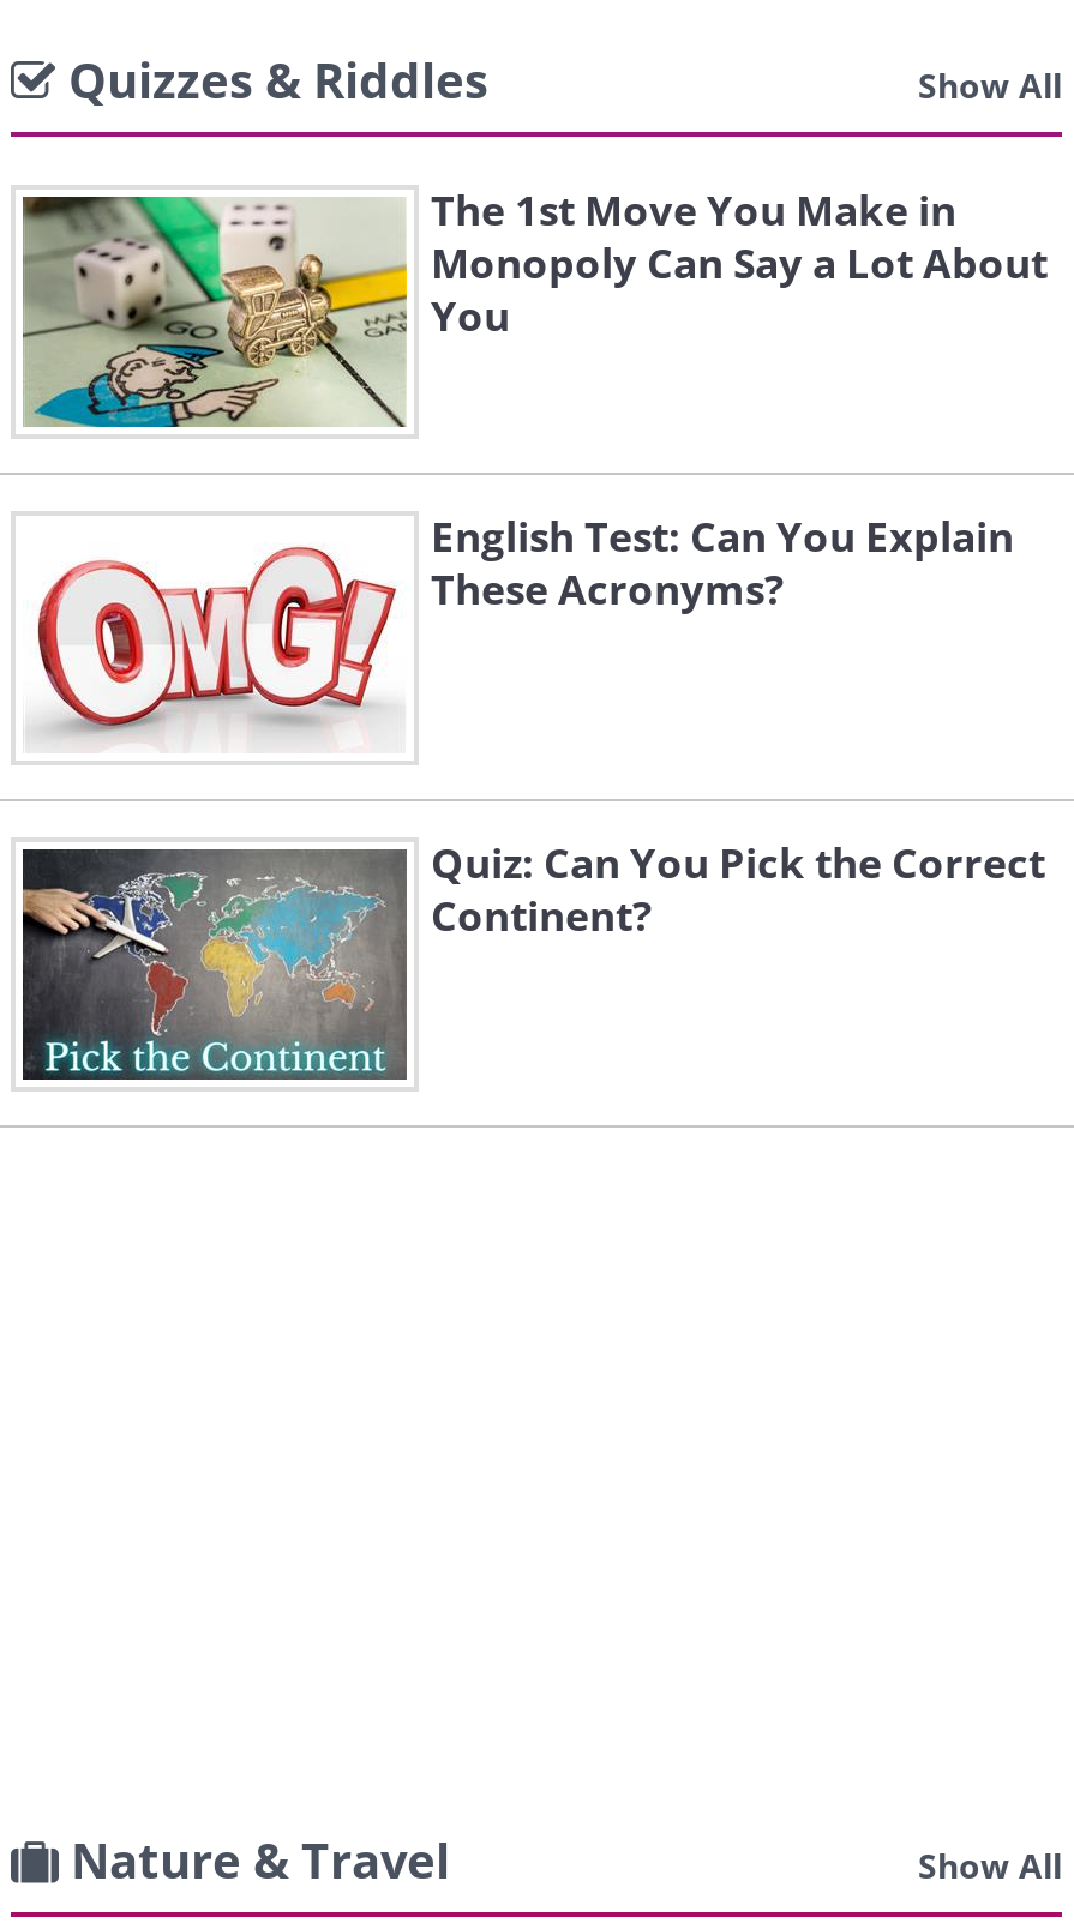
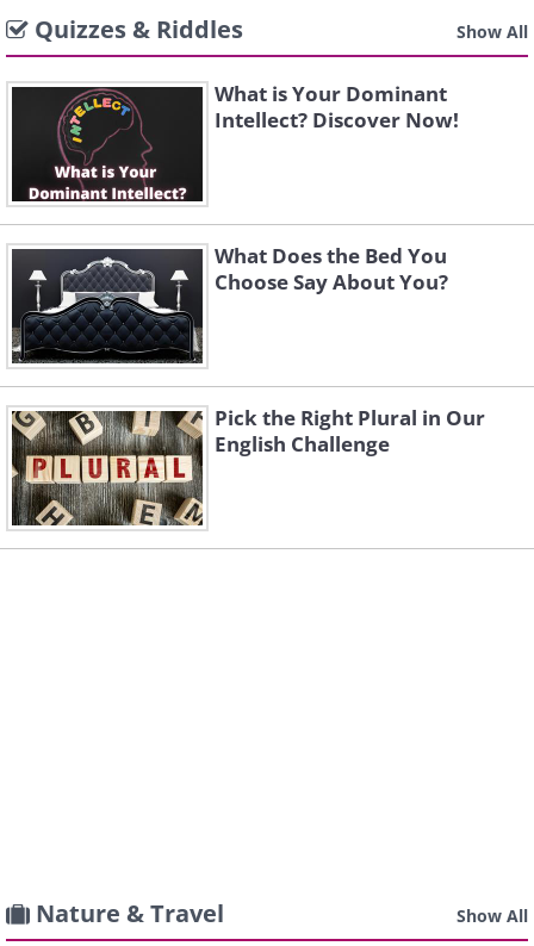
[20,182,1048,429] [image] | The 1st Move You Make in | Monopoly Can Say a Lot About | You -> [11,80,459,203] [image] | What is Your Dominant | Intellect? Discover Now!
[23,509,1014,753] [image] | English Test: Can You Explain | These Acronyms? -> [11,242,448,365] [image] | What Does the Bed You | Choose Say About You?
[20,835,1045,1082] [image] | Quiz: Can You Pick the Correct | Continent? -> [11,404,485,525] [image] | Pick the Right Plural in Our | English Challenge

